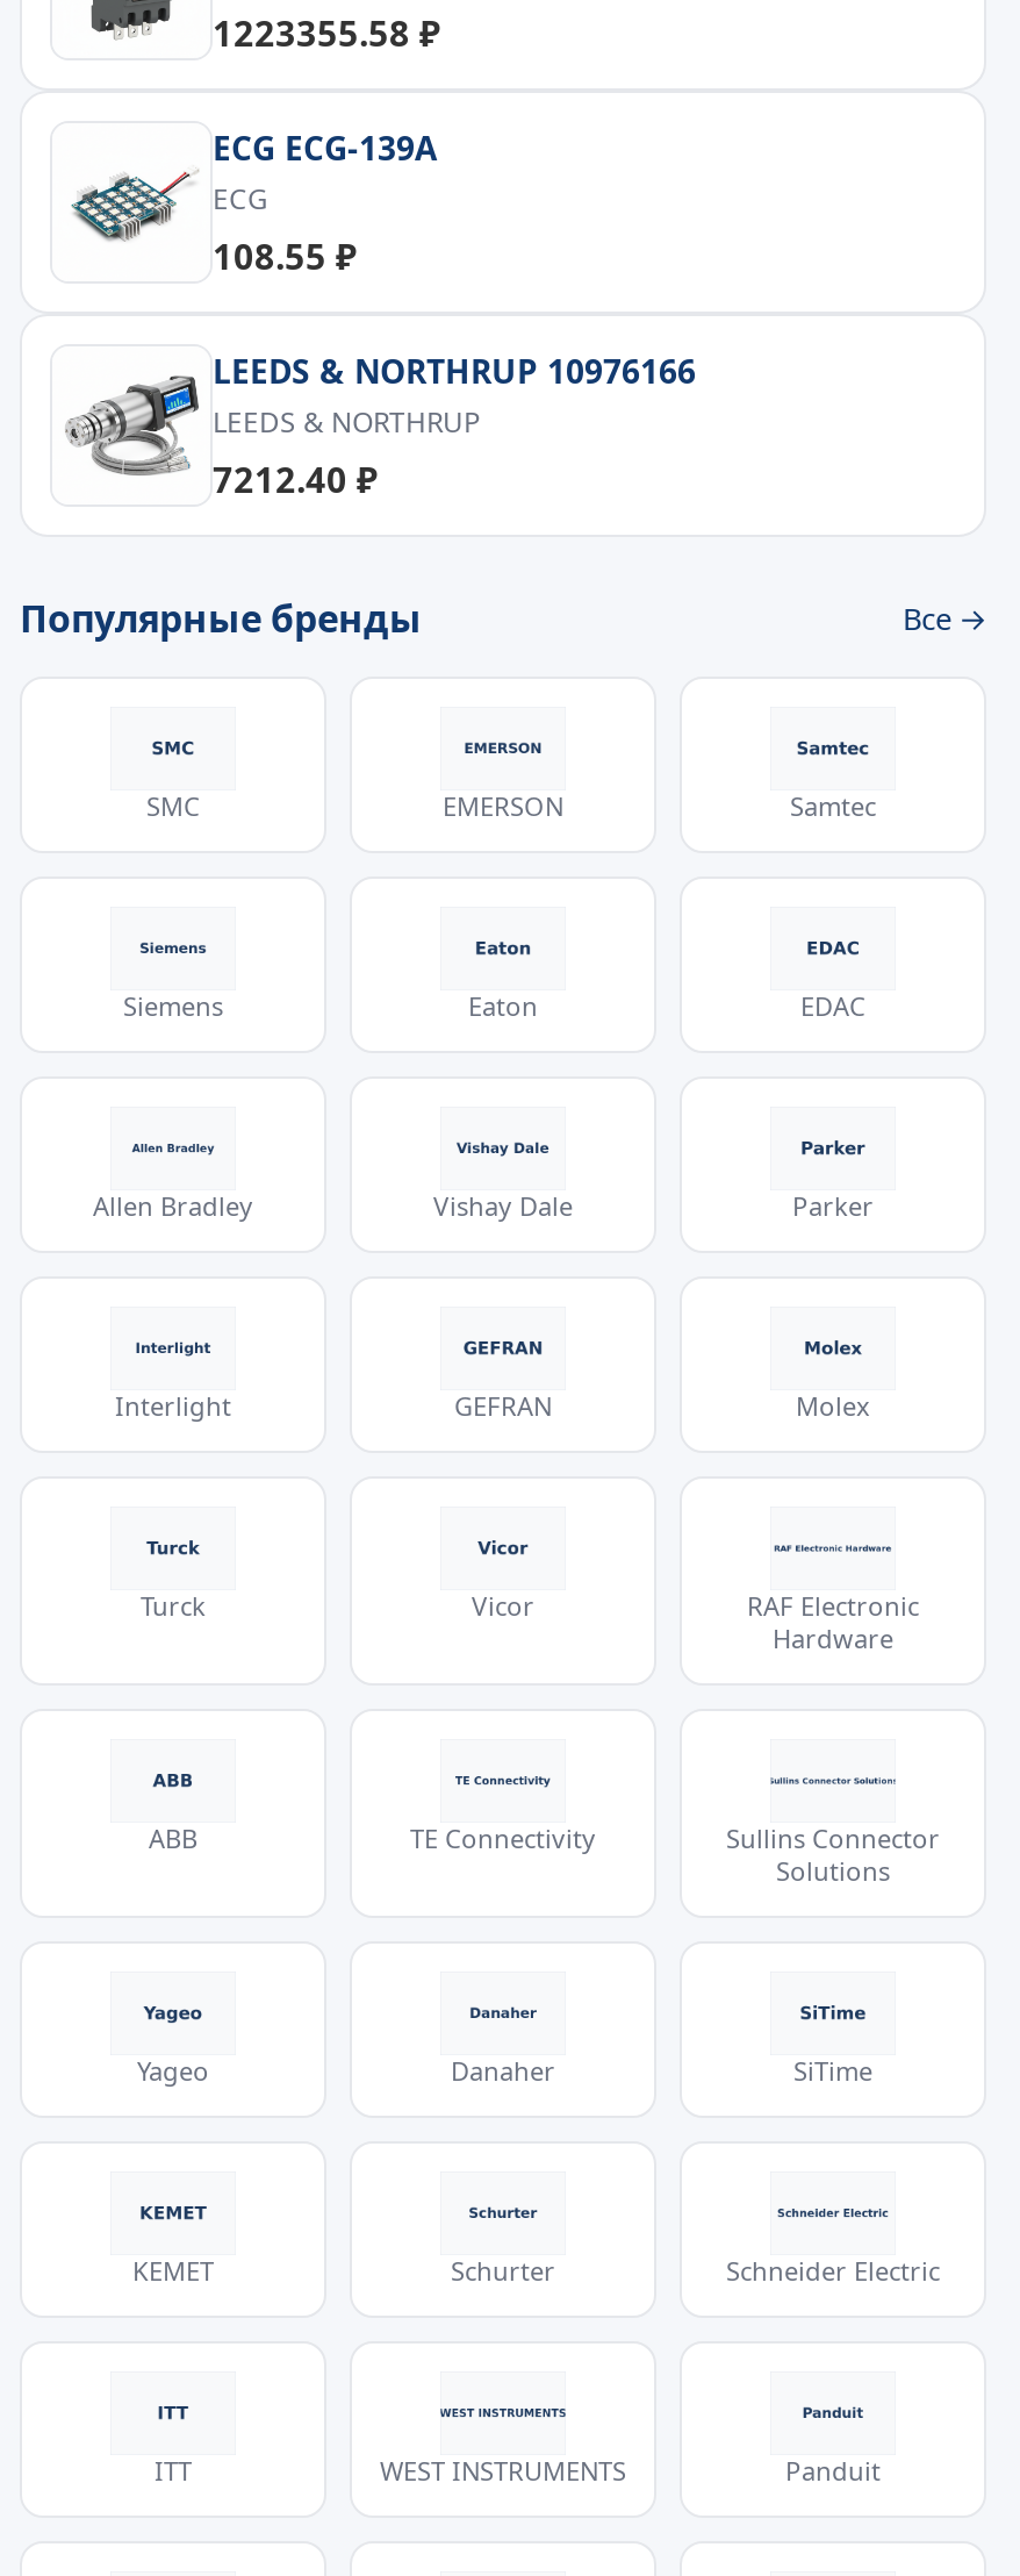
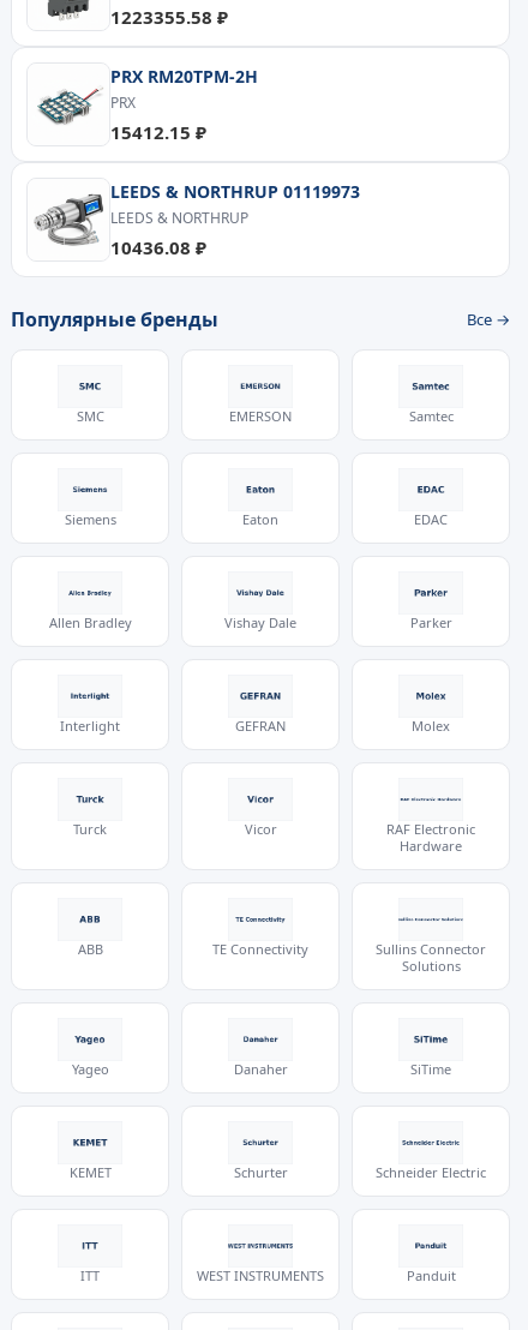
[213,126,438,279] ECG ECG-139A | ECG | 108.55 ₽ -> [110,65,258,144] PRX RM20TPM-2H | PRX | 15412.15 ₽
[213,349,696,393] LEEDS & NORTHRUP 10976166 -> [110,180,360,203] LEEDS & NORTHRUP 01119973
[213,456,378,502] 7212.40 ₽ -> [110,235,206,259] 10436.08 ₽

